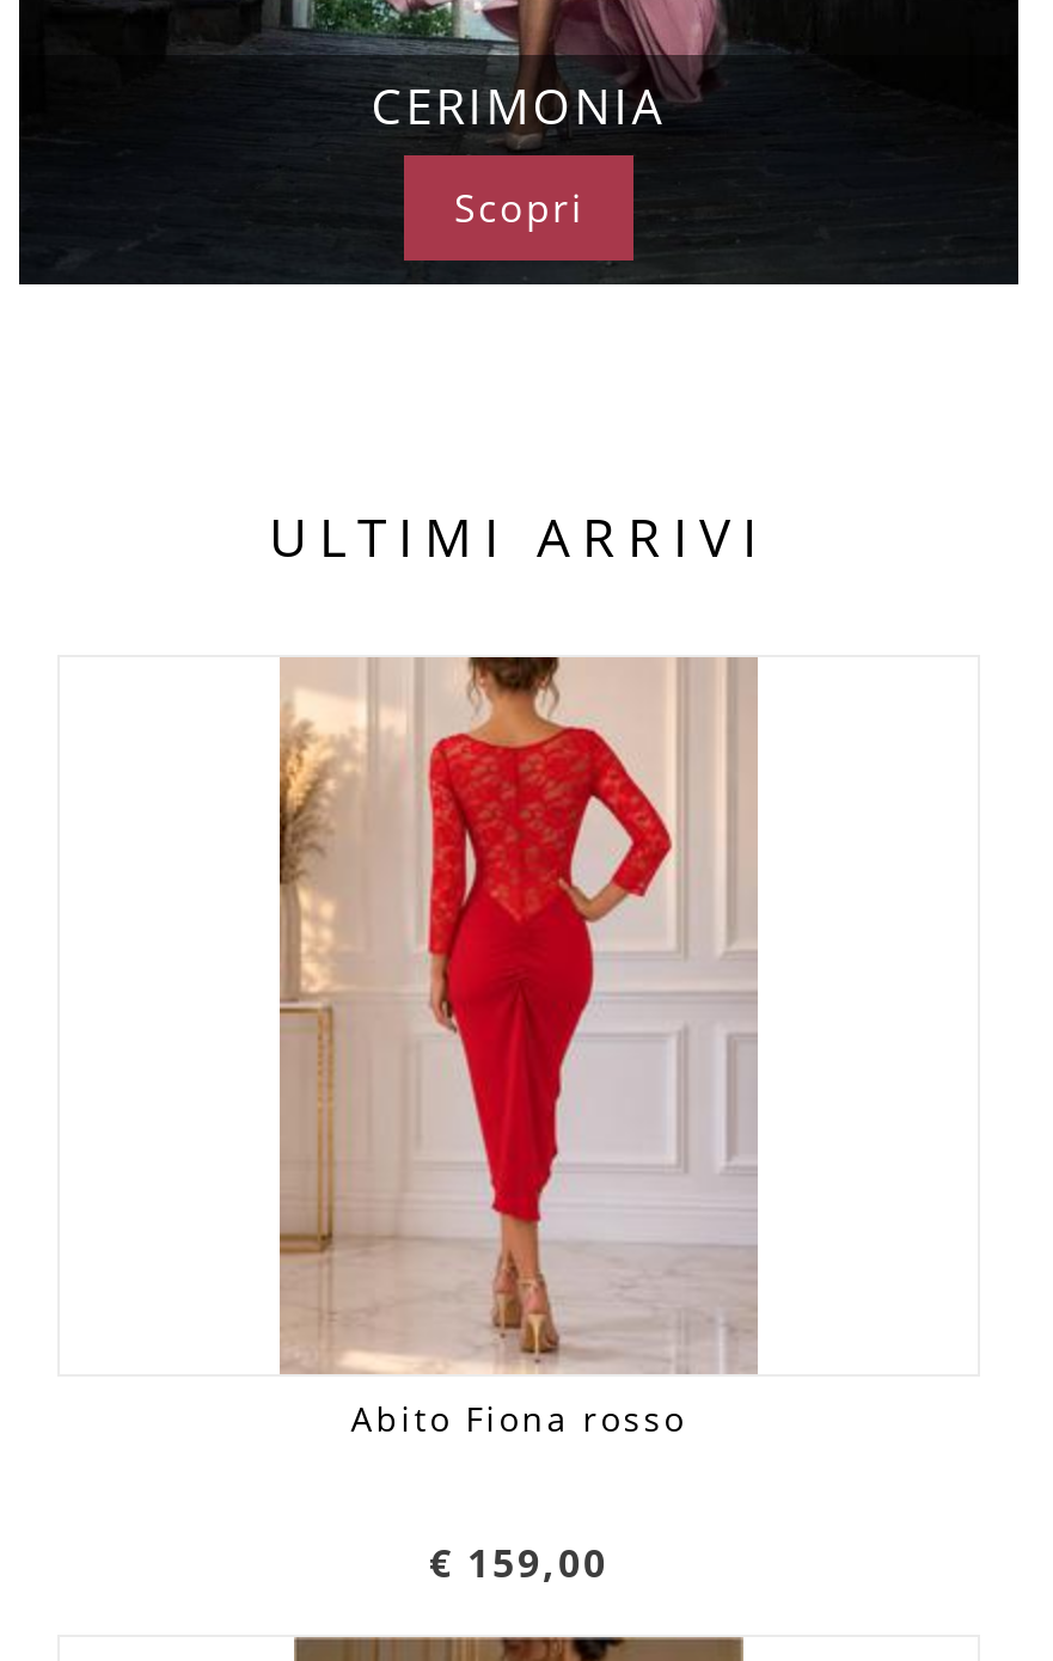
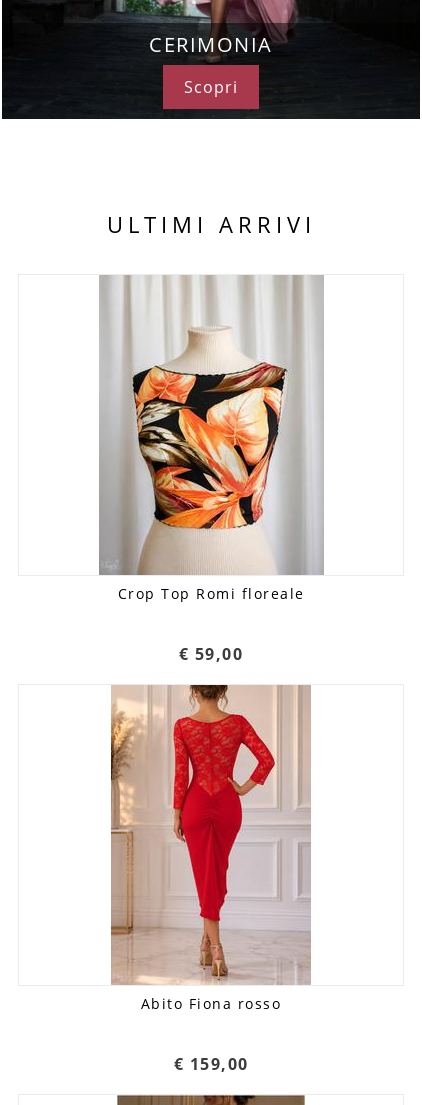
none -> [98,275,324,665] [image] | Crop Top Romi floreale | € 59,00

